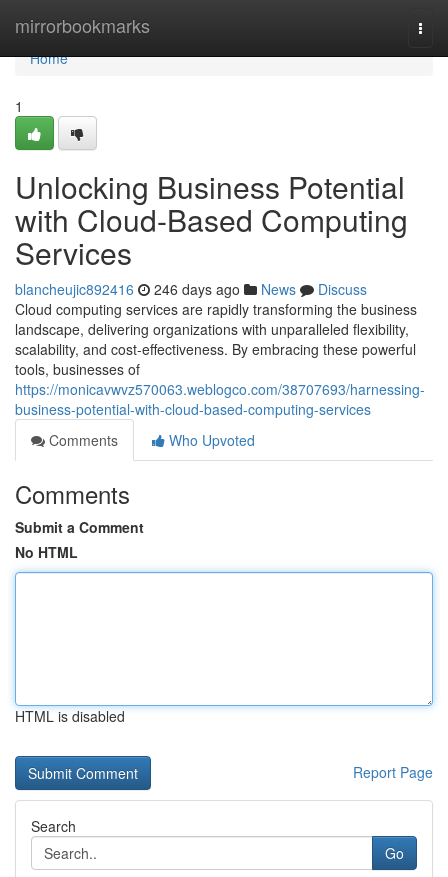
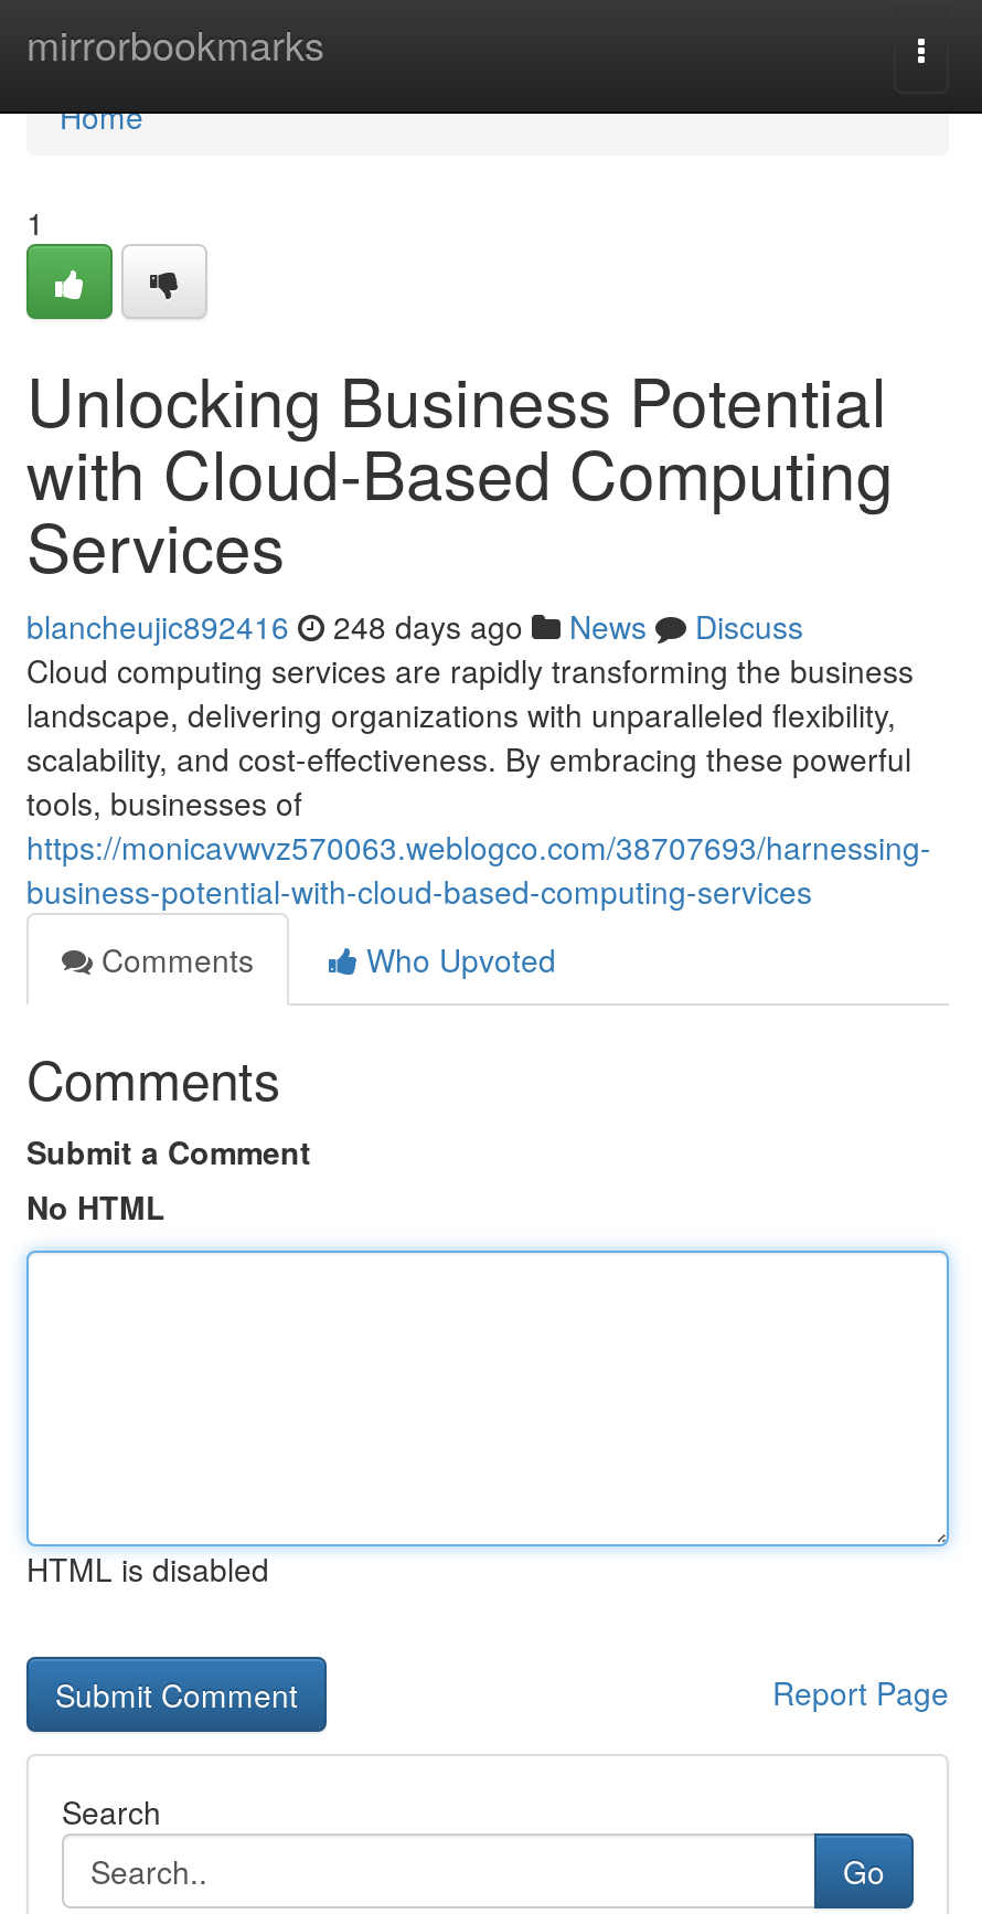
[15,279,367,299] blancheujic892416 246 days ago News Discuss -> [26,604,803,648] blancheujic892416 248 days ago News Discuss

